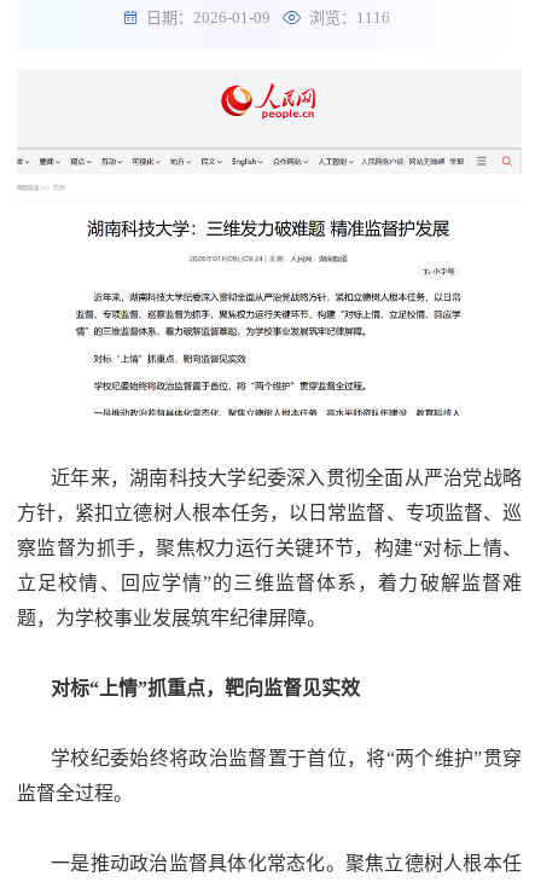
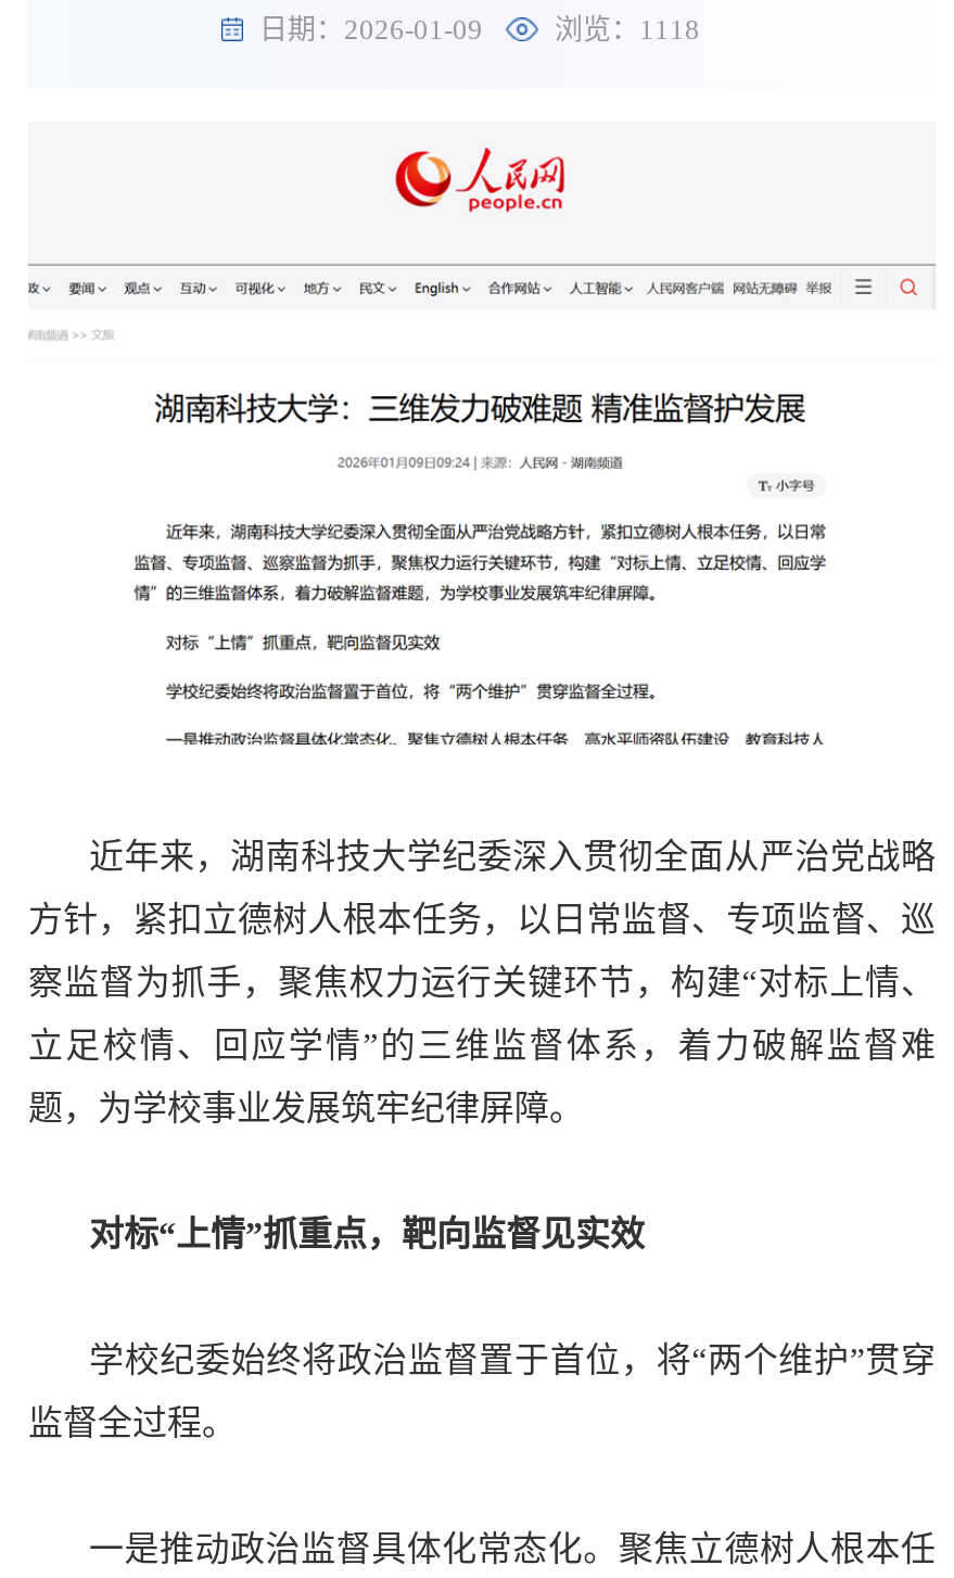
[310,8,391,27] 浏览：1116 -> [554,13,700,46] 浏览：1118

